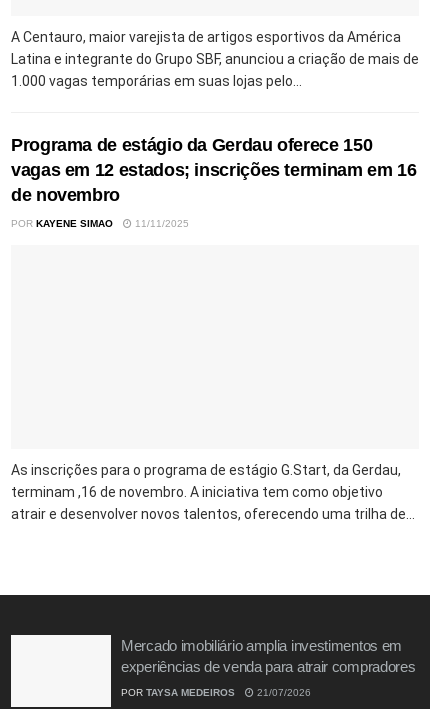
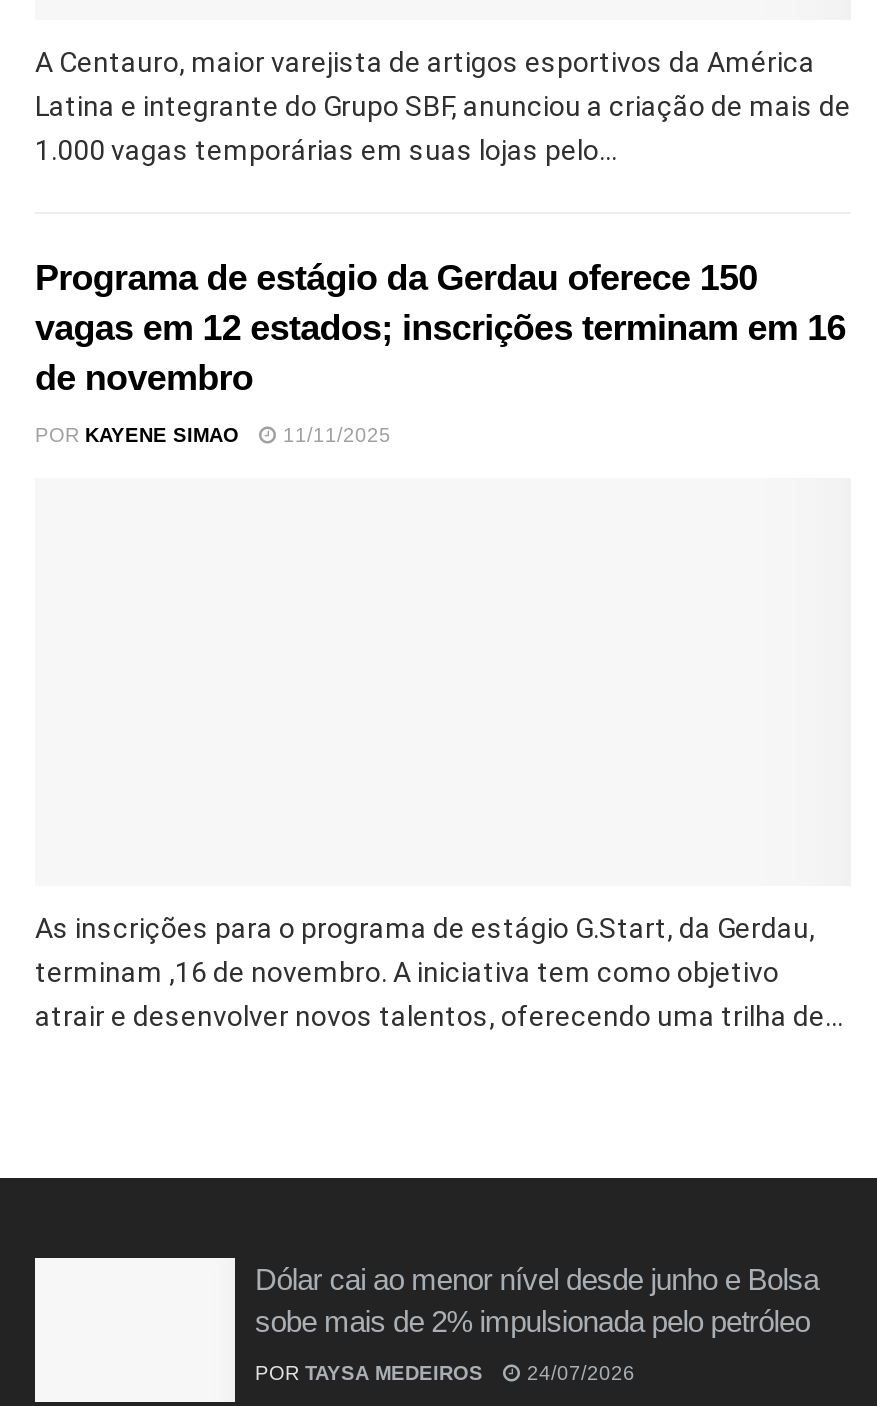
[121,637,415,675] Mercado imobiliário amplia investimentos em | experiências de venda para atrair compradores -> [255,1263,819,1339] Dólar cai ao menor nível desde junho e Bolsa | sobe mais de 2% impulsionada pelo petróleo
[121,687,311,698] POR TAYSA MEDEIROS 21/07/2026 -> [255,1363,635,1385] POR TAYSA MEDEIROS 24/07/2026

